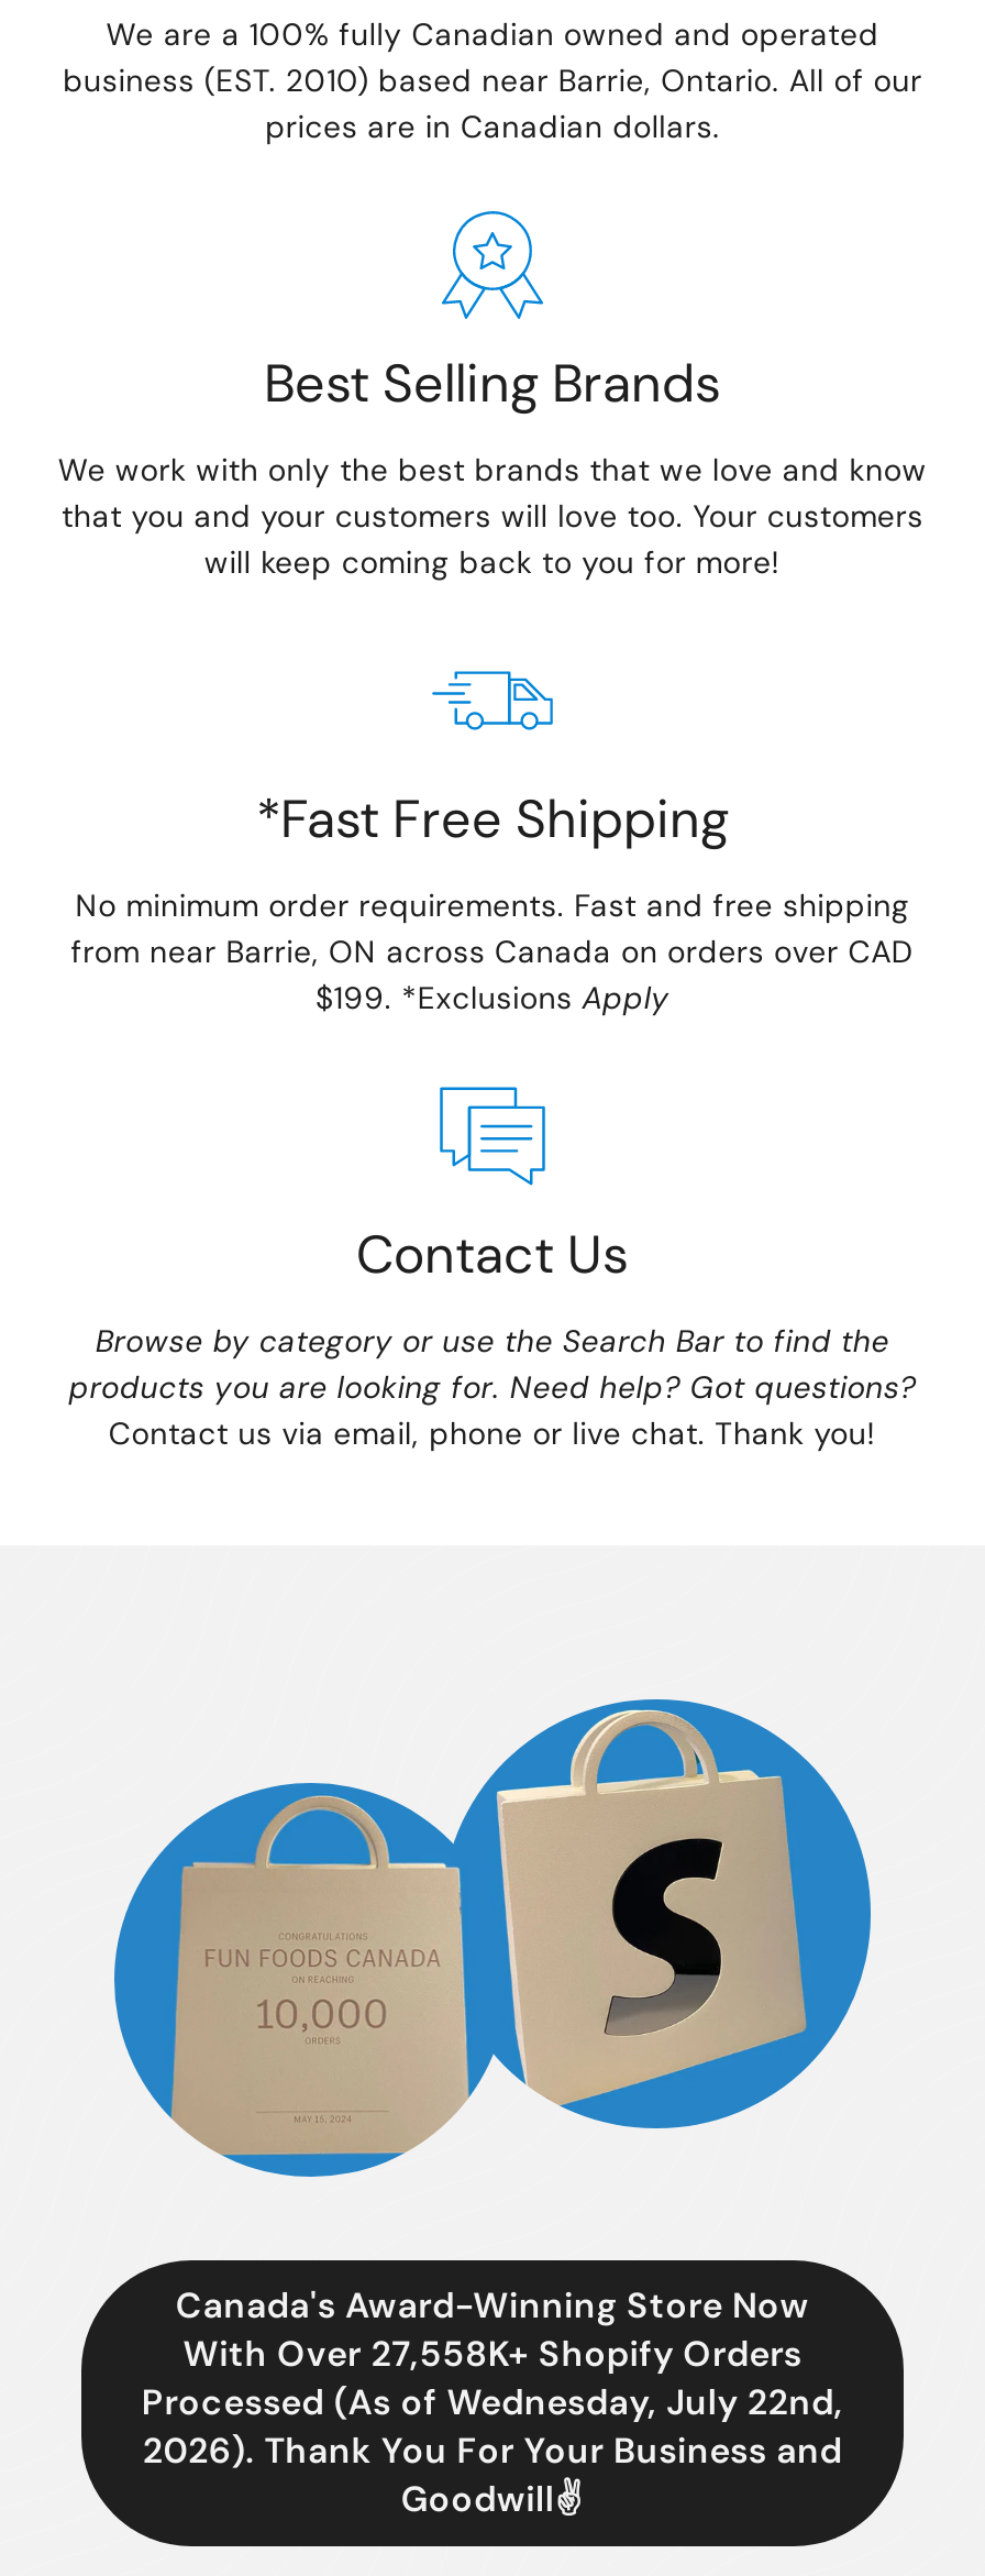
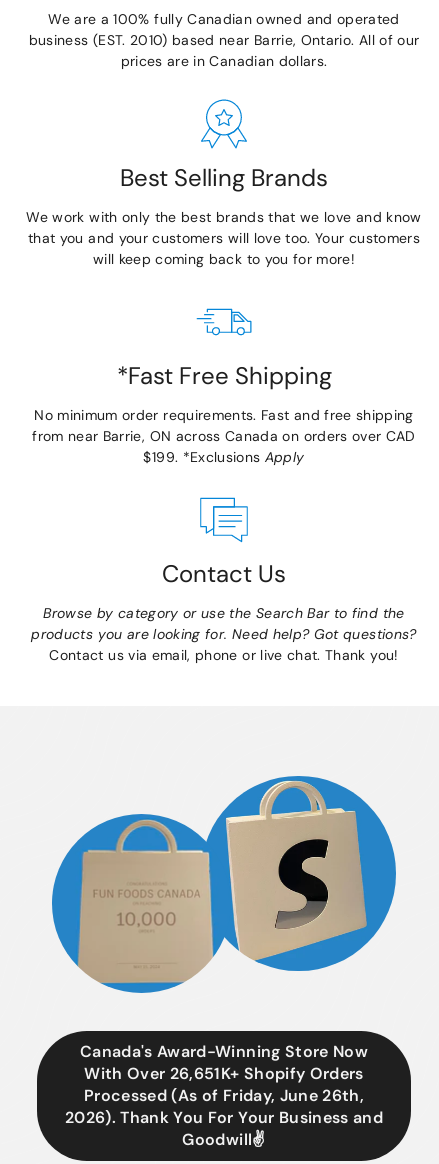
[183,2330,802,2376] With Over 27,558K+ Shopify Orders -> [84,1063,364,1084] With Over 26,651K+ Shopify Orders
[141,2378,844,2424] Processed (As of Wednesday, July 22nd, -> [84,1085,364,1106] Processed (As of Friday, June 26th,

